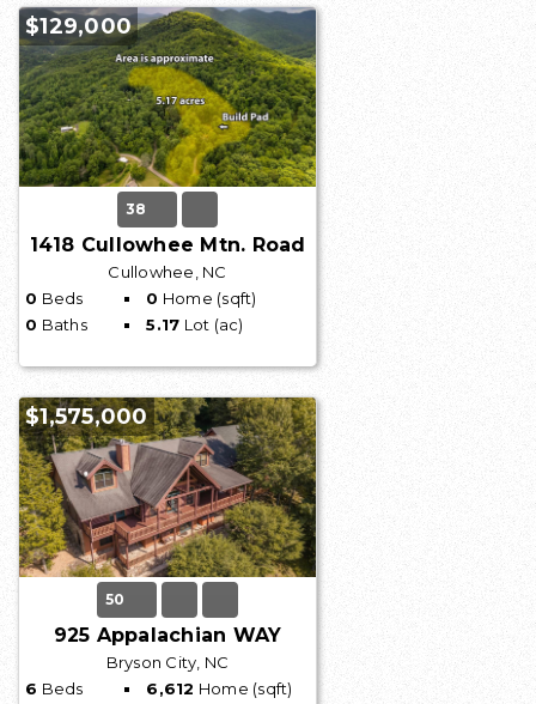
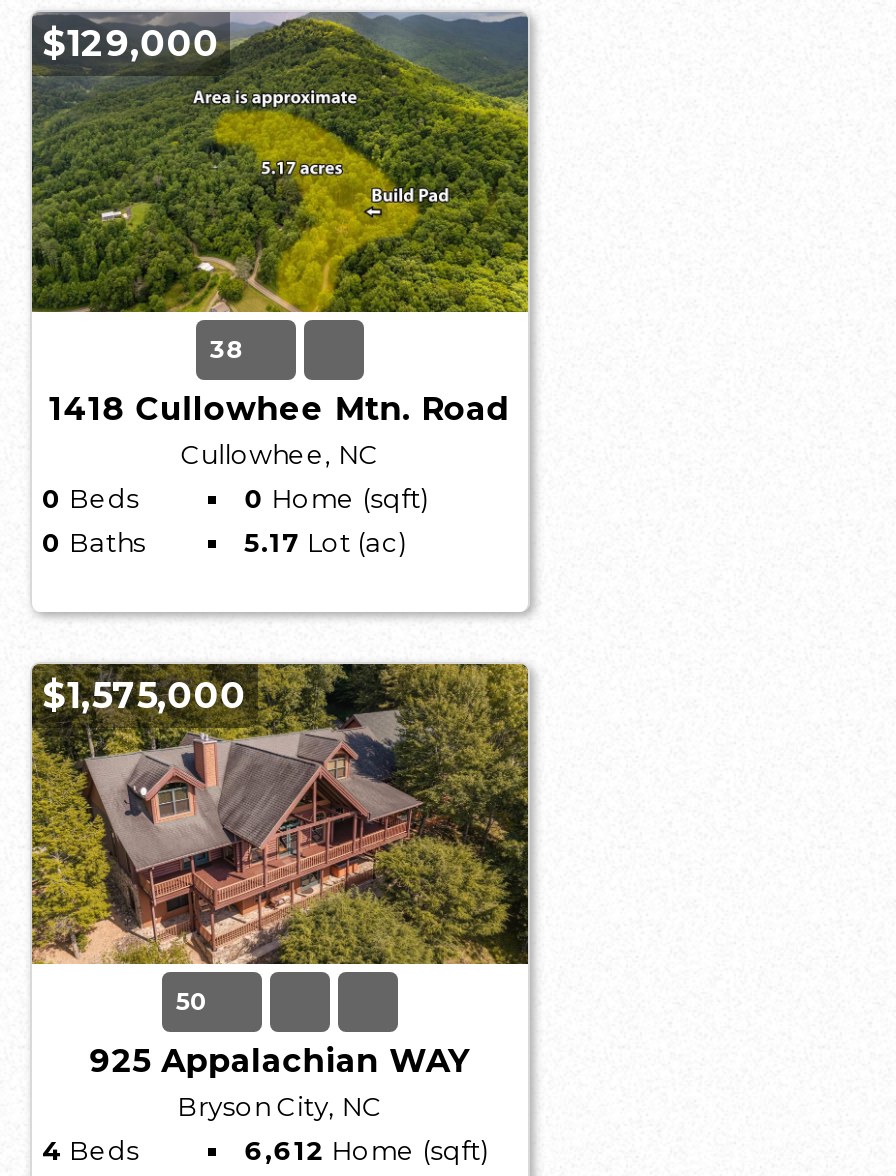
[25,679,83,698] 6 Beds -> [42,1134,139,1166] 4 Beds

